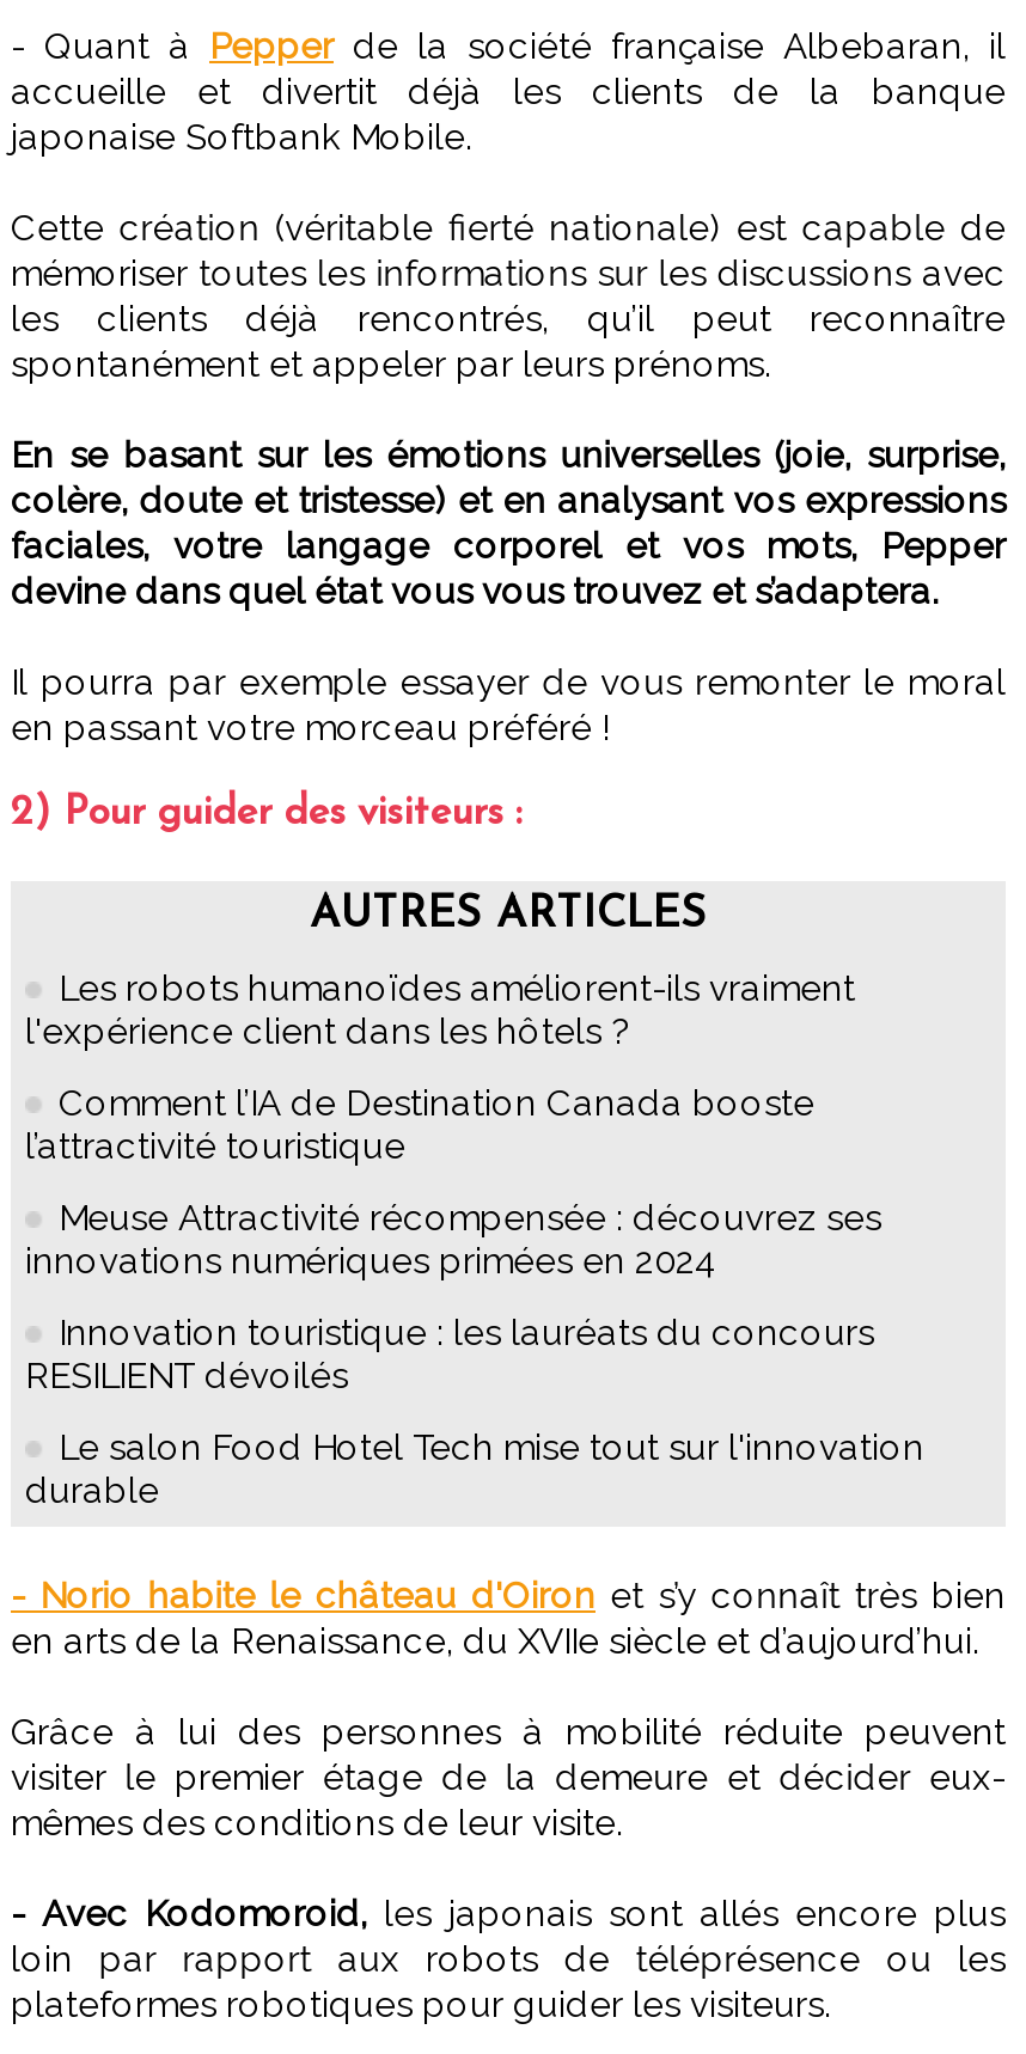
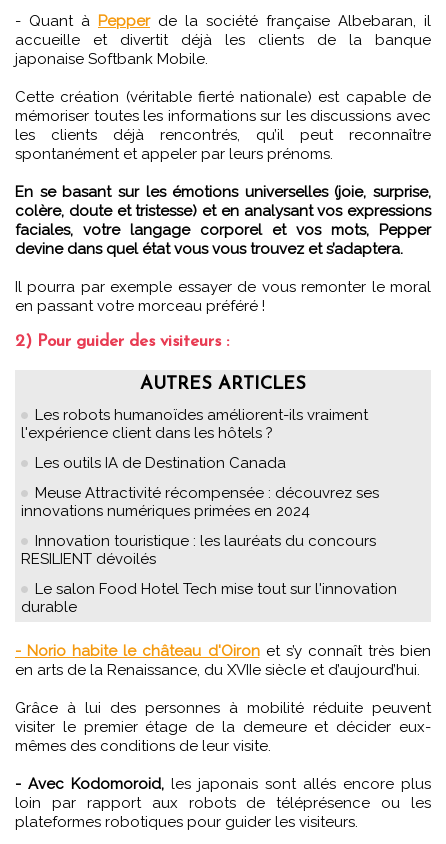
[25,1082,814,1168] Comment l’IA de Destination Canada booste | l’attractivité touristique -> [35,454,286,472] Les outils IA de Destination Canada

